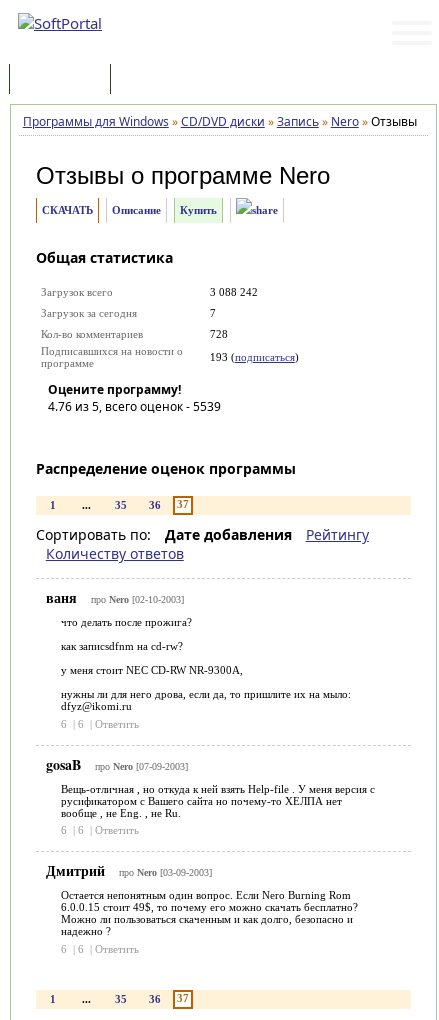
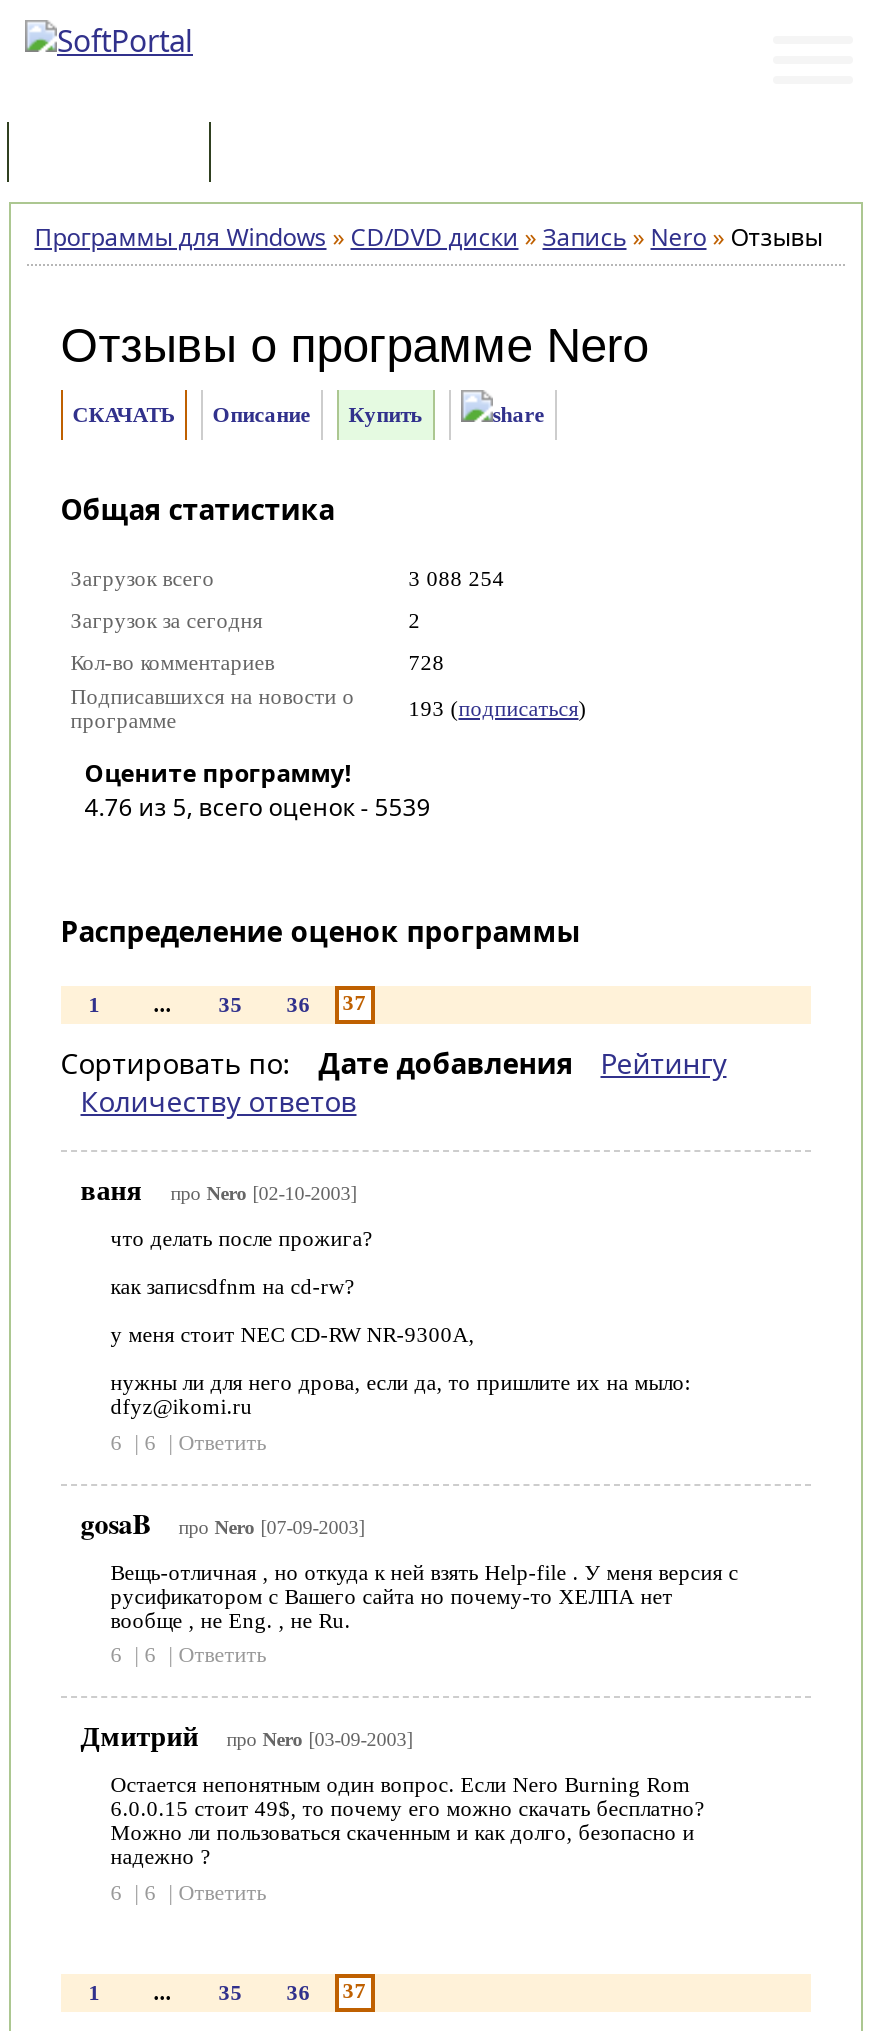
[210,286,258,298] 3 088 242 -> [409,566,505,590] 3 088 254
[210,307,216,319] 7 -> [409,608,421,632] 2

